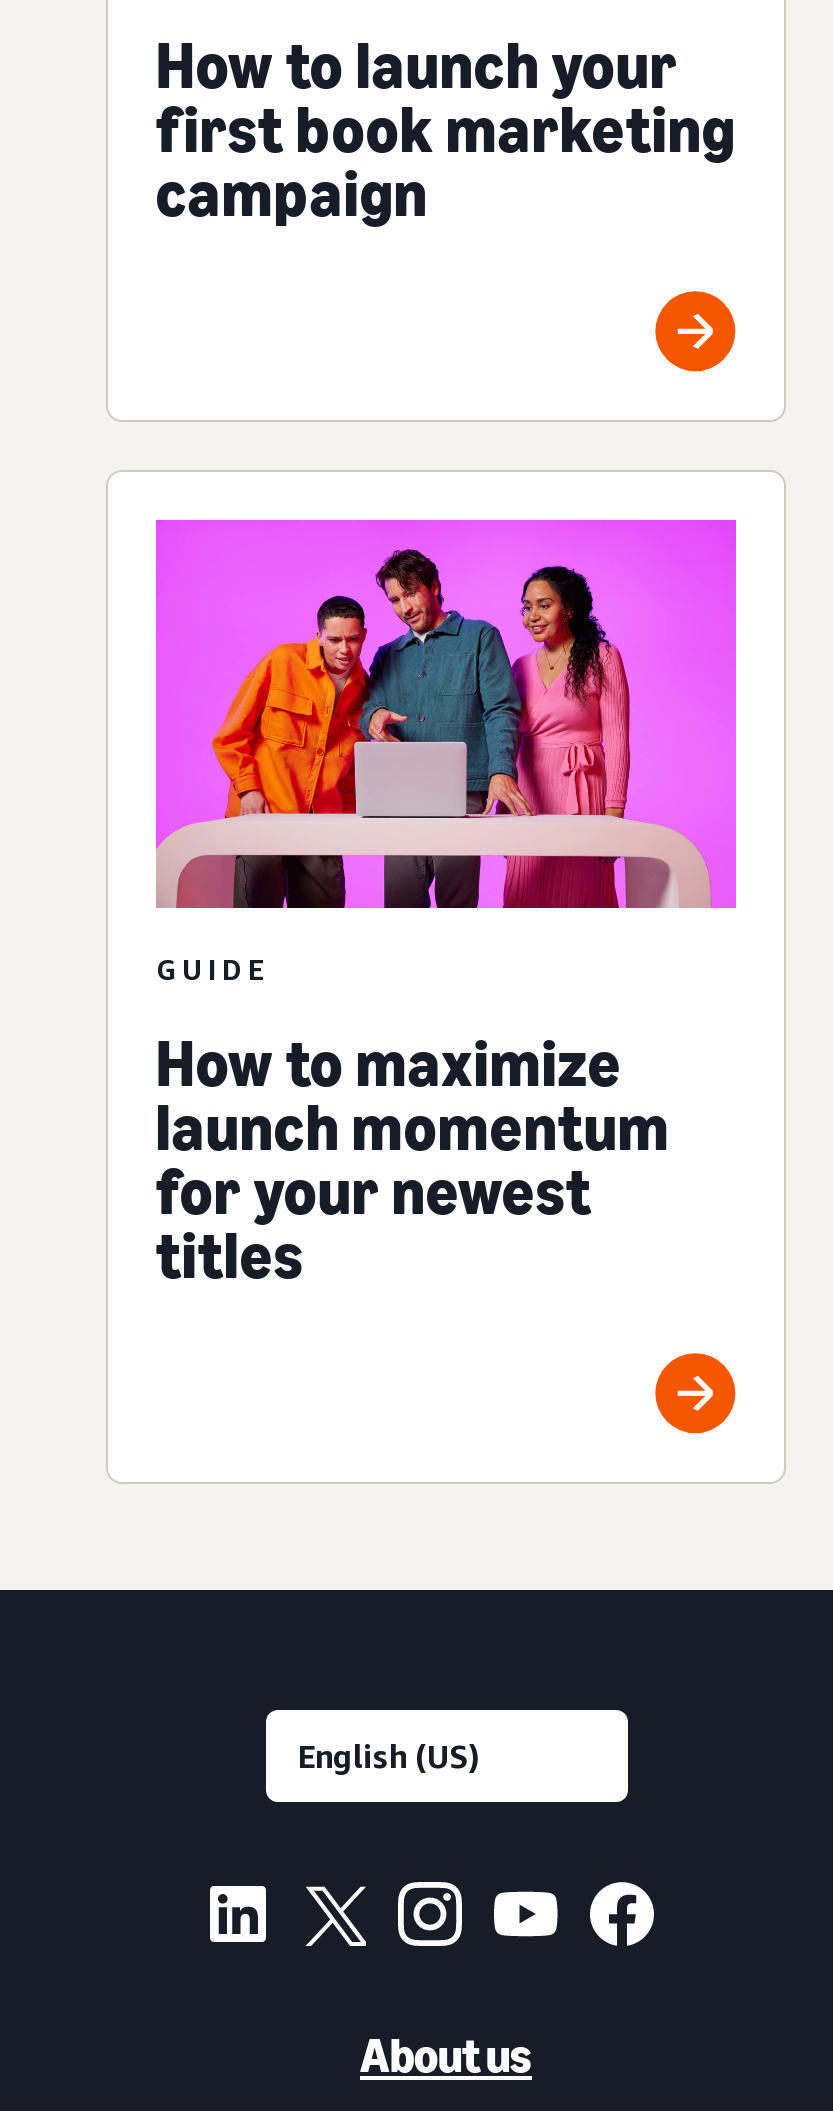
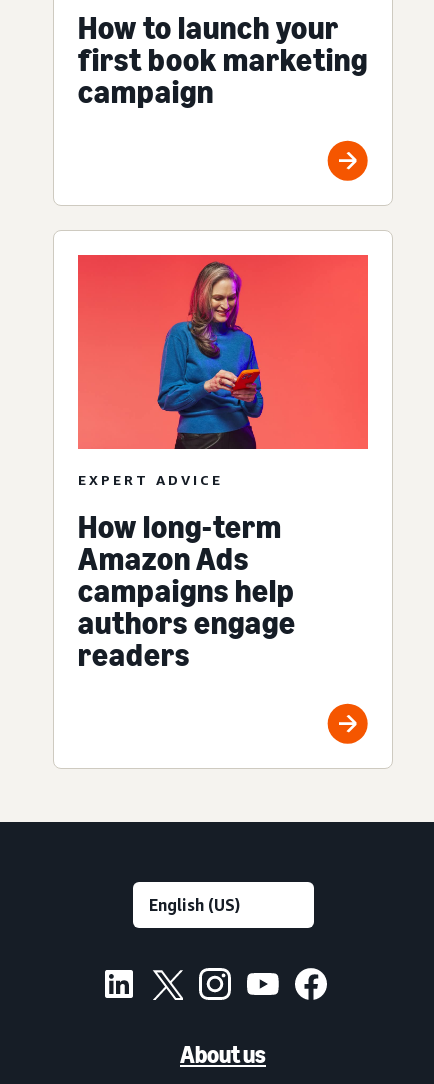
[154,518,738,986] [image] | GUIDE -> [77,254,369,488] [image] | EXPERT ADVICE
[156,1026,670,1294] How to maximize | launch momentum | for your newest | titles -> [78,508,296,674] How long-term | Amazon Ads | campaigns help | authors engage | readers

